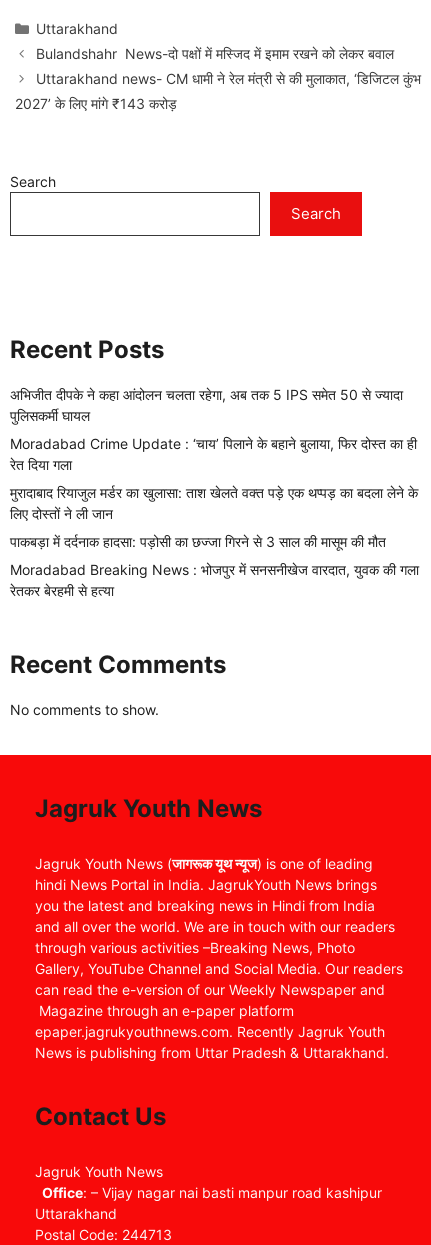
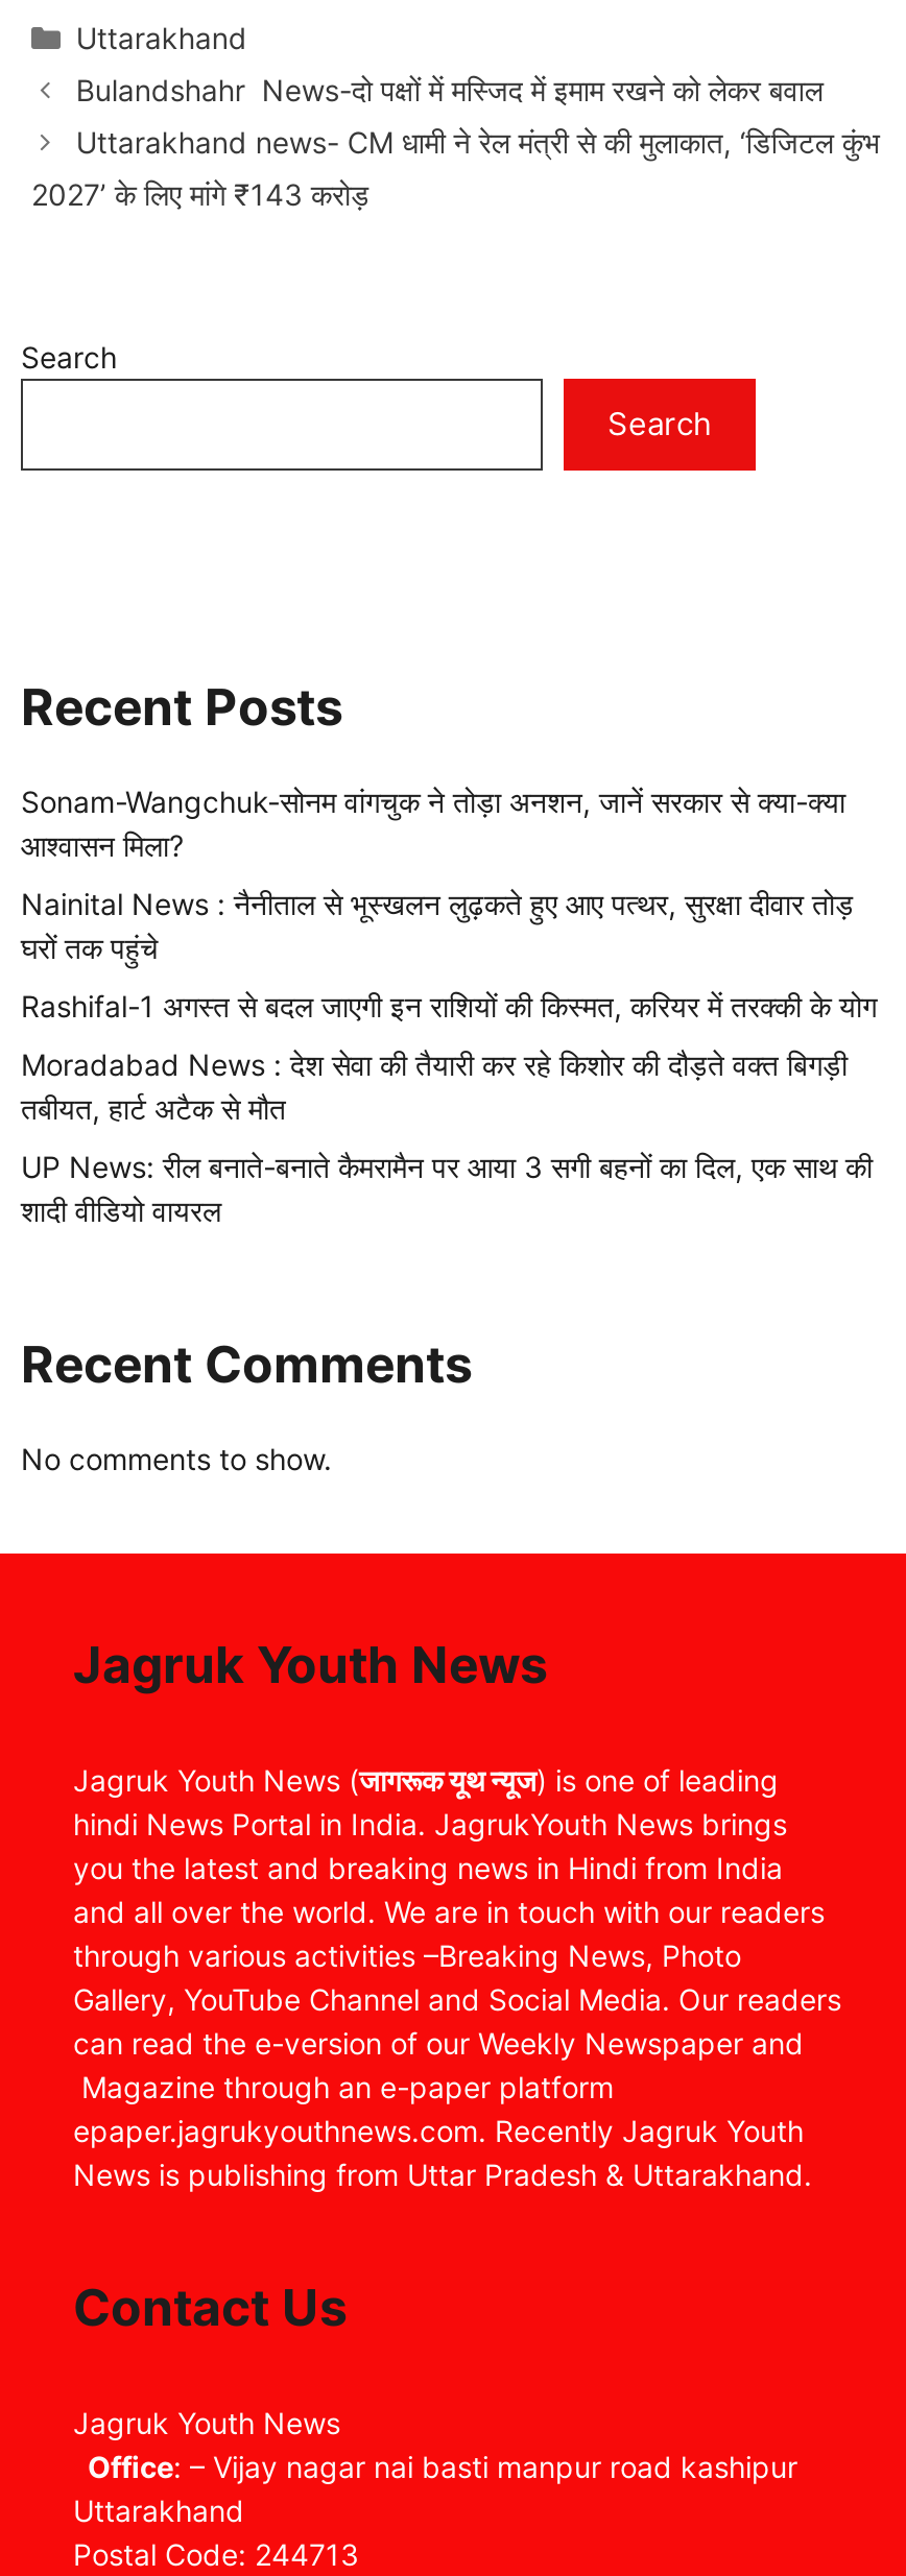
[10,386,403,424] अभिजीत दीपके ने कहा आंदोलन चलता रहेगा, अब तक 5 IPS समेत 50 से ज्यादा | पुलिसकर्मी घायल -> [21,783,845,862] Sonam-Wangchuk-सोनम वांगचुक ने तोड़ा अनशन, जानें सरकार से क्या-क्या | आश्वासन मिला?
[10,435,417,473] Moradabad Crime Update : ‘चाय’ पिलाने के बहाने बुलाया, फिर दोस्त का ही | रेत दिया गला -> [21,885,854,965] Nainital News : नैनीताल से भूस्खलन लुढ़कते हुए आए पत्थर, सुरक्षा दीवार तोड़ | घरों तक पहुंचे
[10,484,418,522] मुरादाबाद रियाजुल मर्डर का खुलासा: ताश खेलते वक्त पड़े एक थप्पड़ का बदला लेने के | लिए दोस्तों ने ली जान -> [21,988,877,1023] Rashifal-1 अगस्त से बदल जाएगी इन राशियों की किस्मत, करियर में तरक्की के योग
[10,533,386,550] पाकबड़ा में दर्दनाक हादसा: पड़ोसी का छज्जा गिरने से 3 साल की मासूम की मौत -> [21,1046,848,1125] Moradabad News : देश सेवा की तैयारी कर रहे किशोर की दौड़ते वक्त बिगड़ी | तबीयत, हार्ट अटैक से मौत
[10,561,419,599] Moradabad Breaking News : भोजपुर में सनसनीखेज वारदात, युवक की गला | रेतकर बेरहमी से हत्या -> [21,1148,873,1228] UP News: रील बनाते-बनाते कैमरामैन पर आया 3 सगी बहनों का दिल, एक साथ की | शादी वीडियो वायरल

